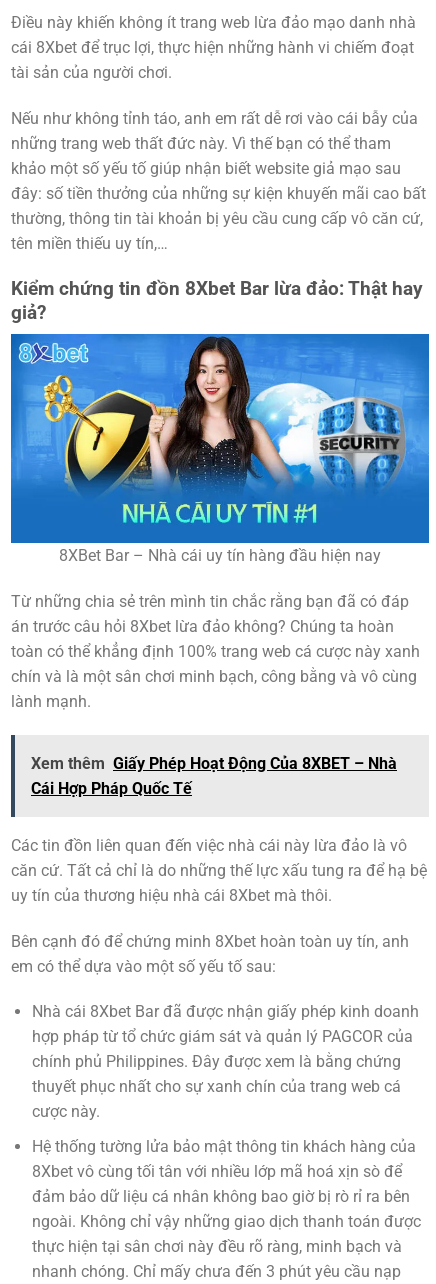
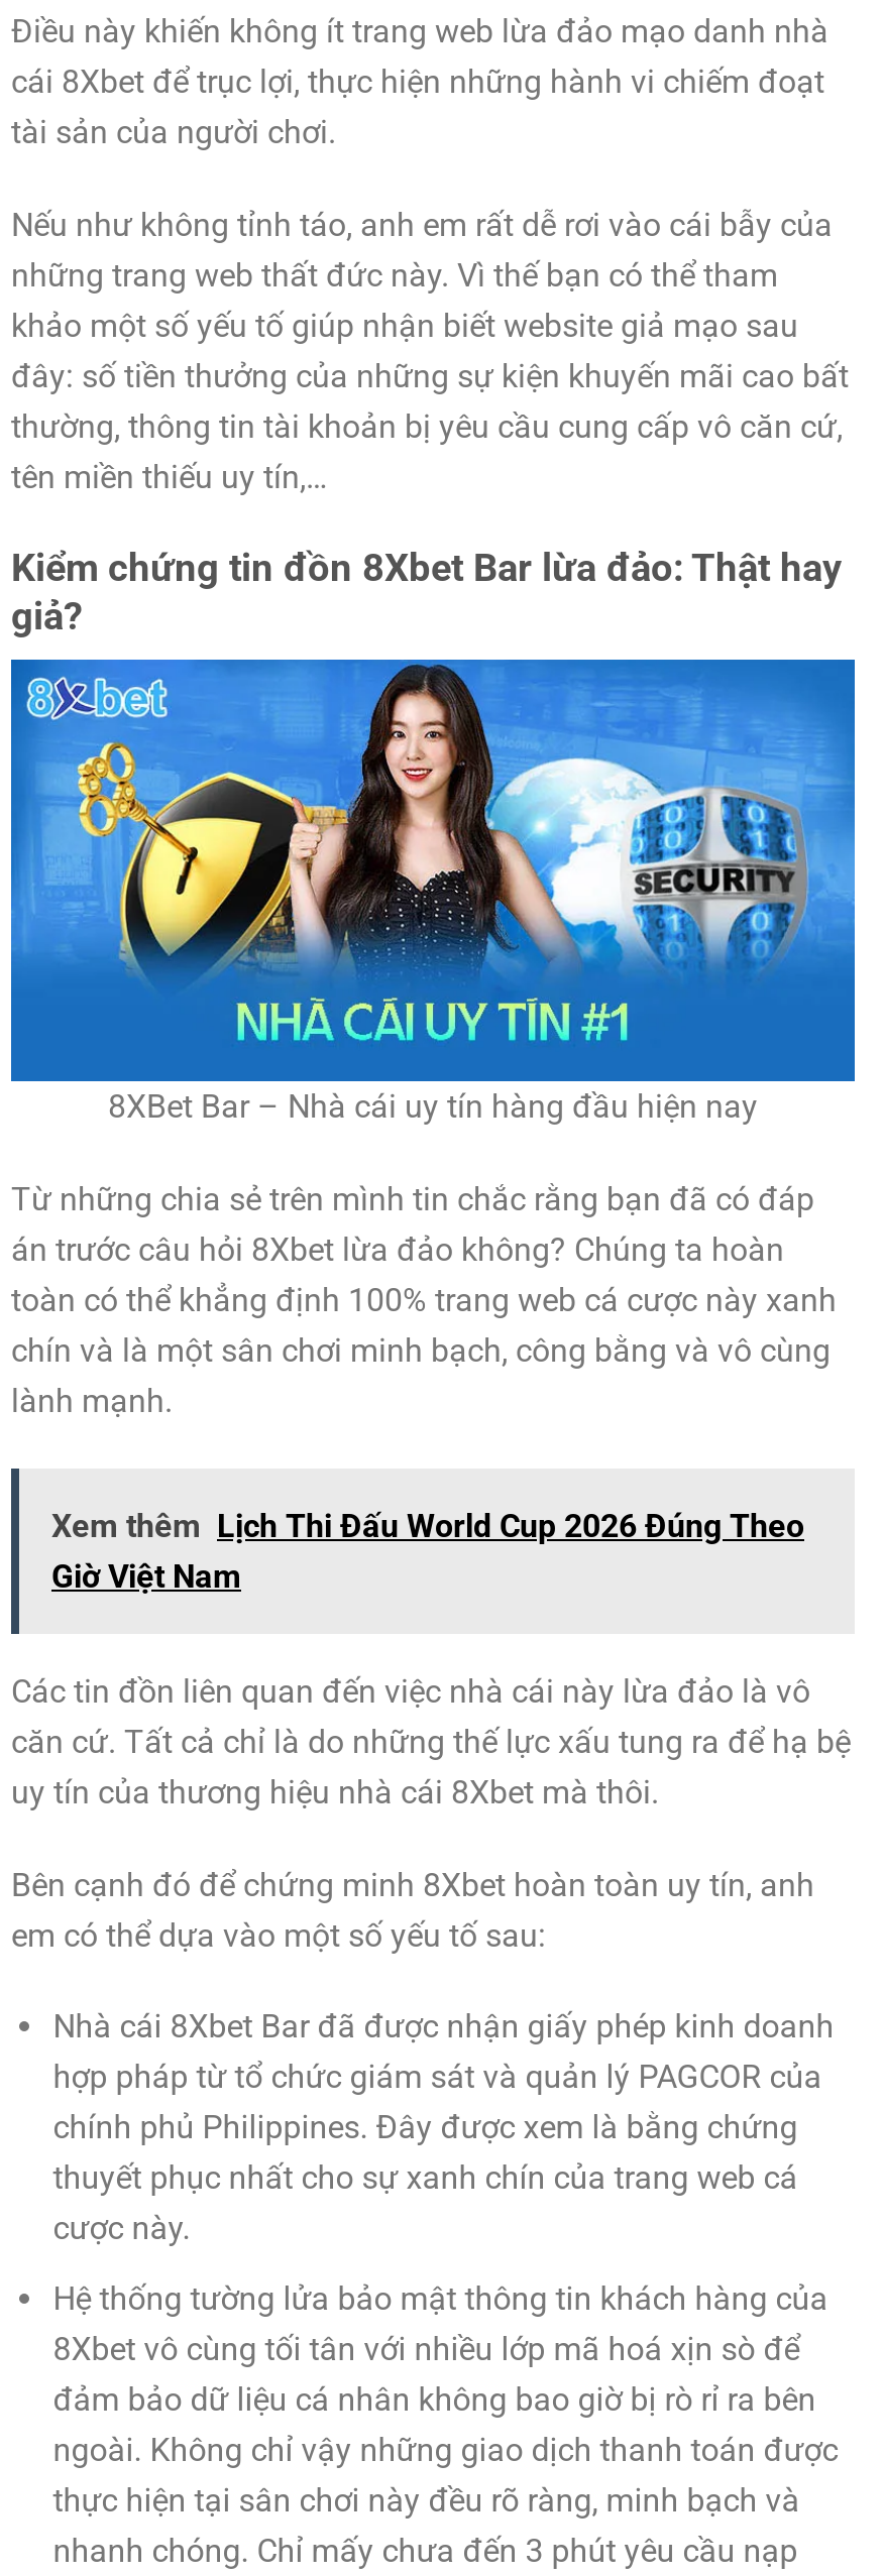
[31,754,397,798] Xem thêm Giấy Phép Hoạt Động Của 8XBET – Nhà | Cái Hợp Pháp Quốc Tế -> [51,1506,804,1595] Xem thêm Lịch Thi Đấu World Cup 2026 Đúng Theo | Giờ Việt Nam

